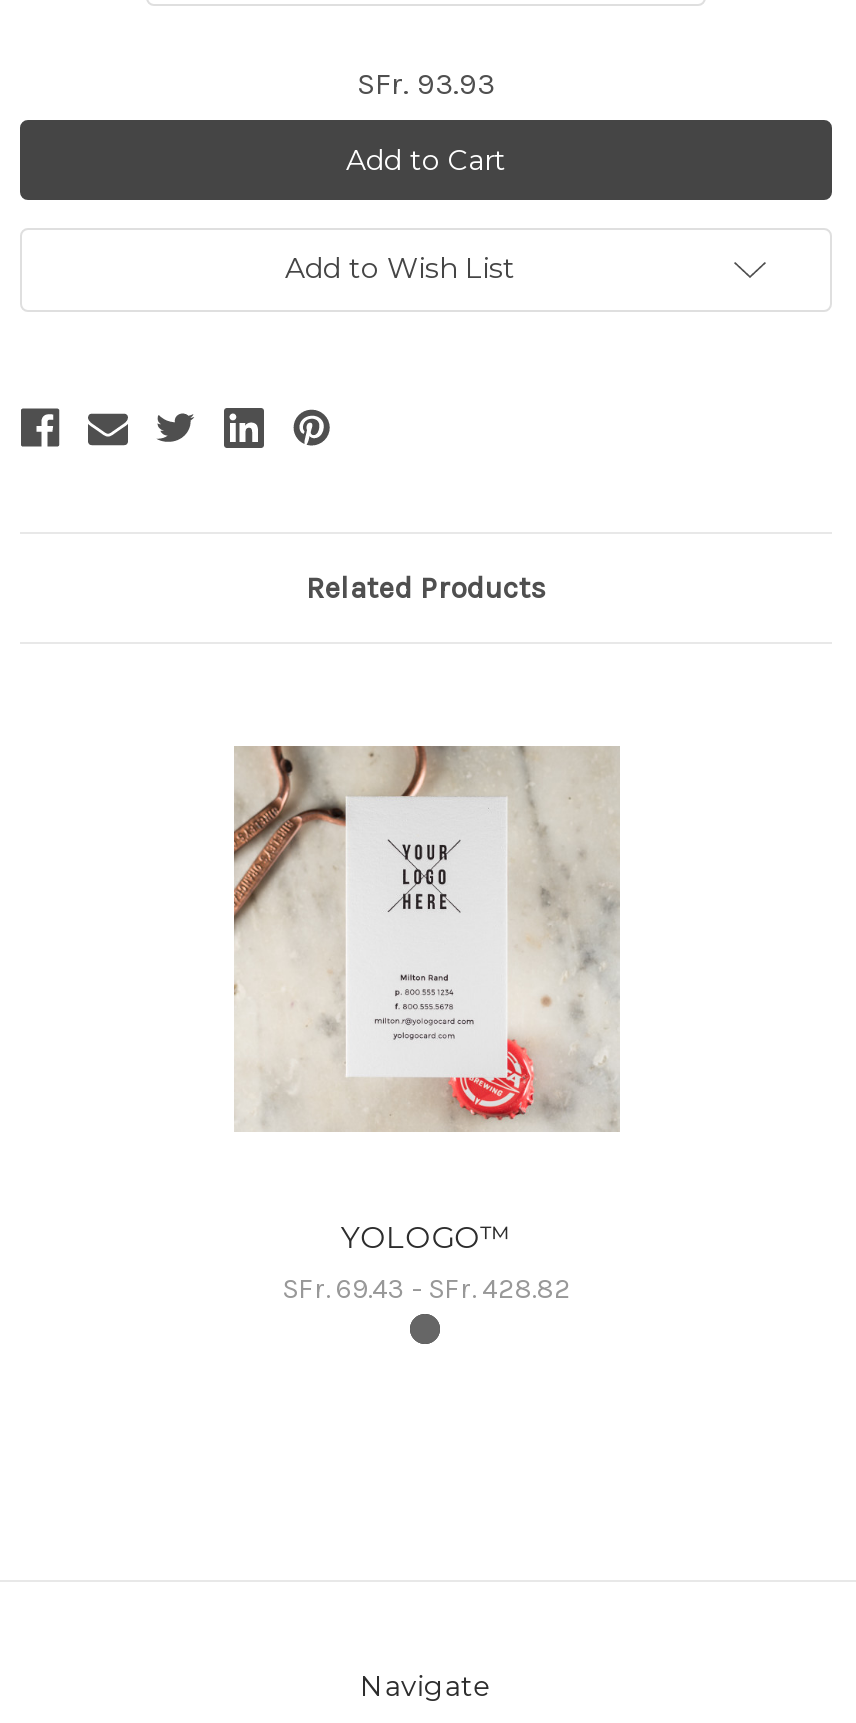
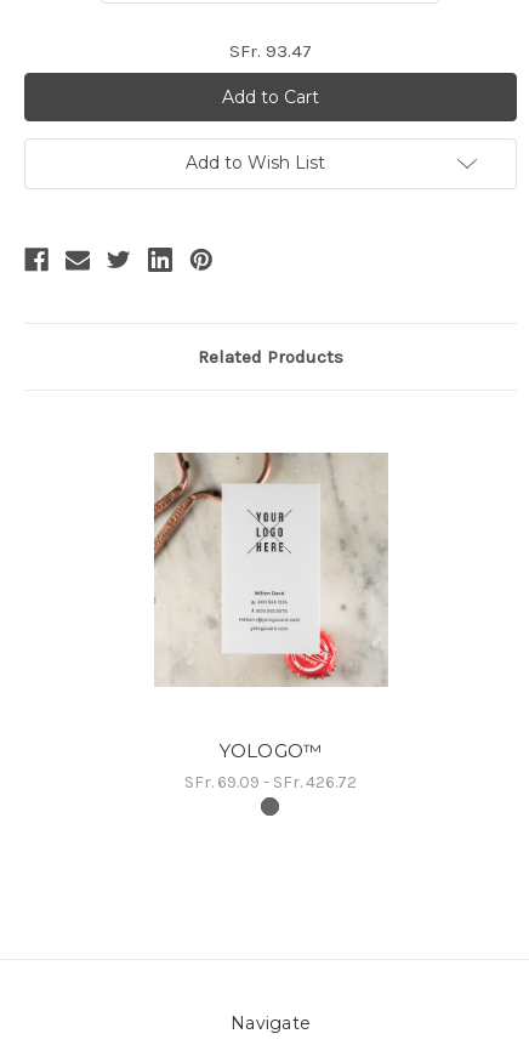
[357,65,495,101] SFr. 93.93 -> [229,40,312,62] SFr. 93.47
[282,1272,570,1306] SFr. 69.43 - SFr. 428.82 -> [184,772,357,793] SFr. 69.09 - SFr. 426.72

